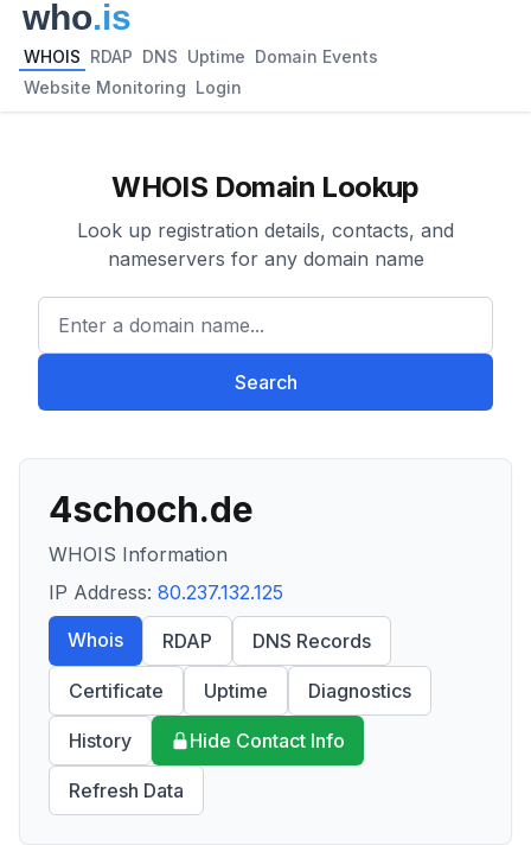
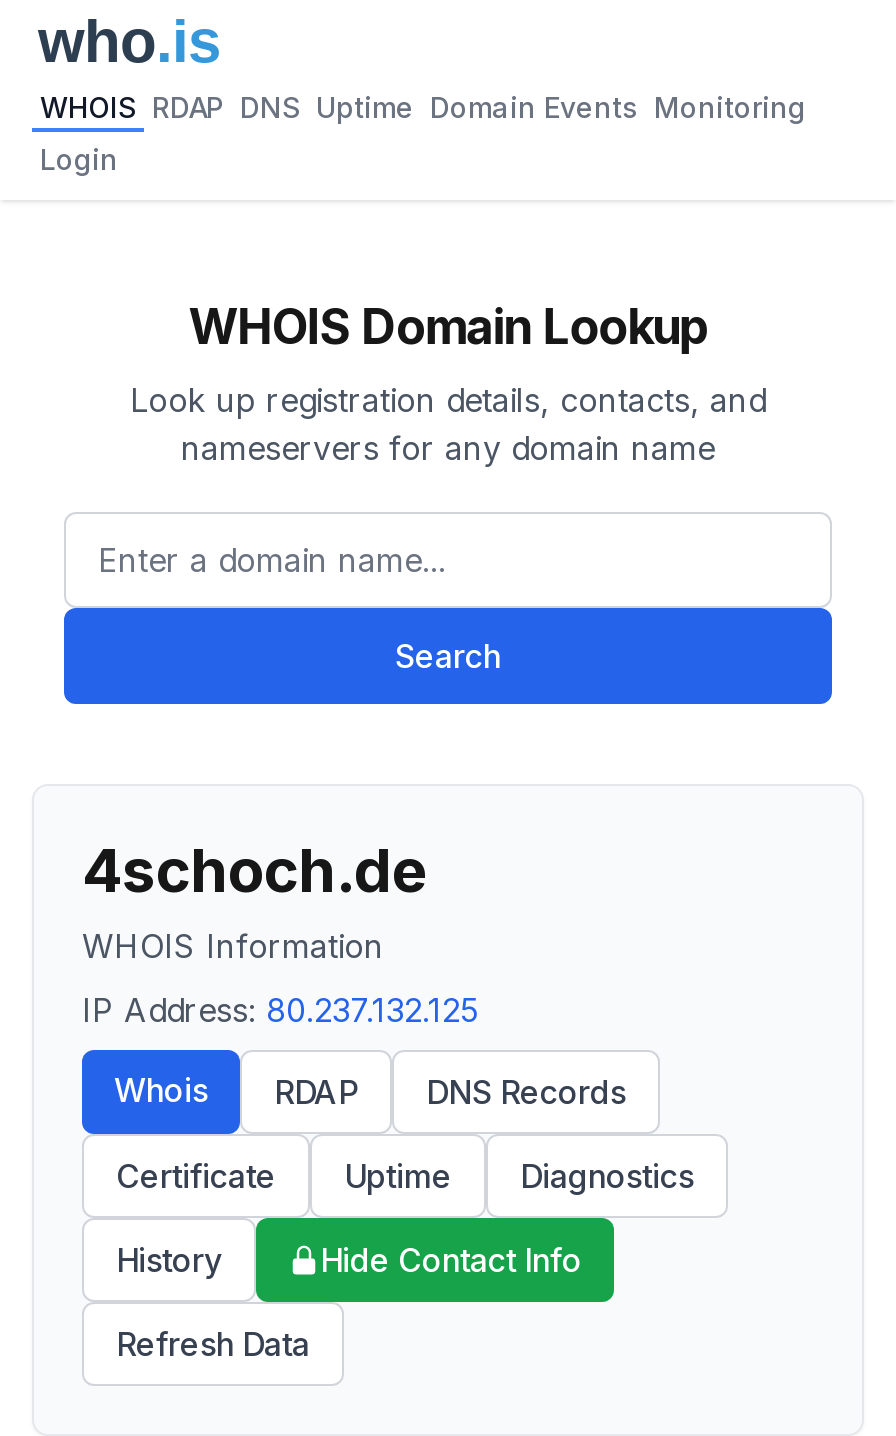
[24,46,378,66] WHOIS RDAP DNS Uptime Domain Events -> [40,90,806,124] WHOIS RDAP DNS Uptime Domain Events Monitoring
[24,77,242,97] Website Monitoring Login -> [40,142,118,176] Login

